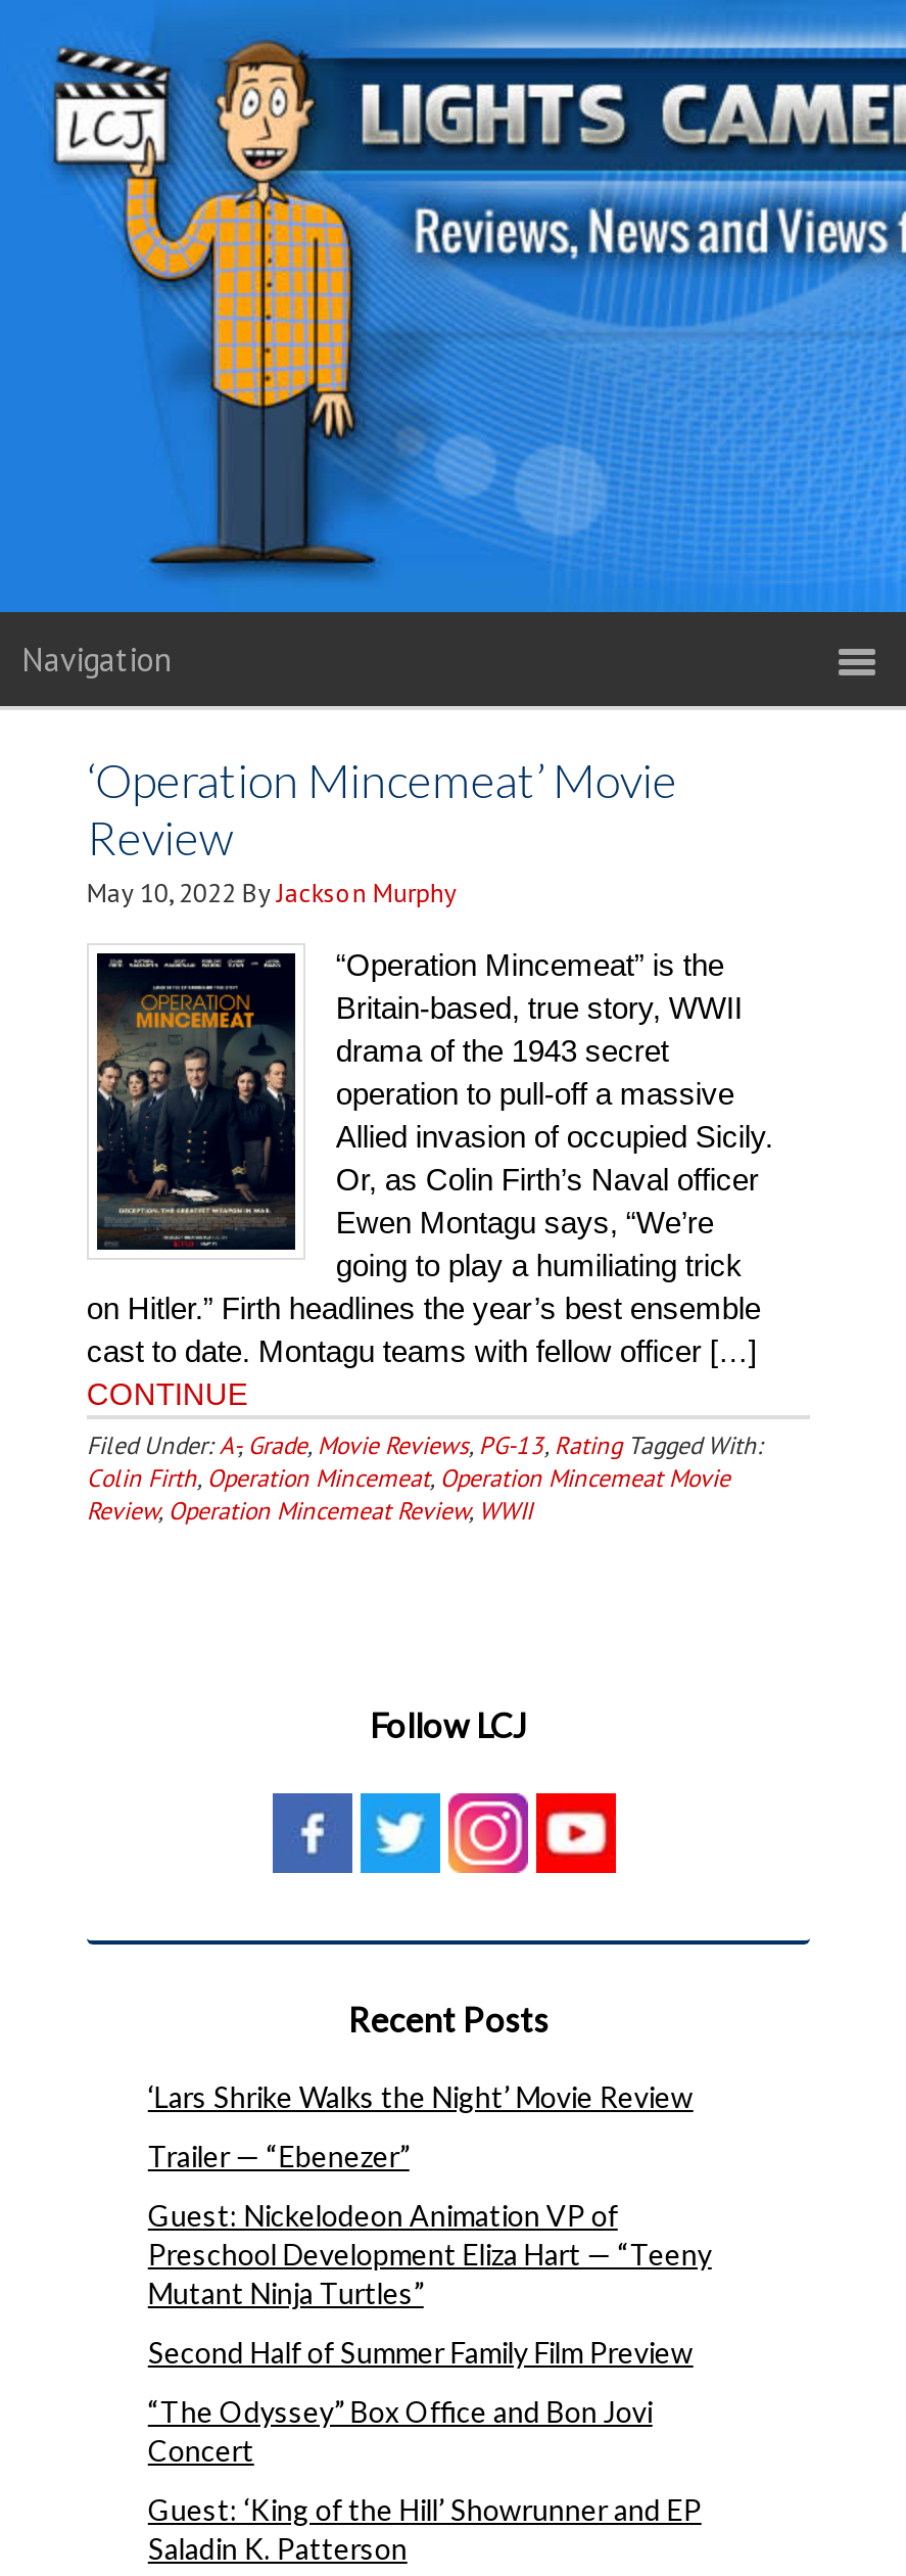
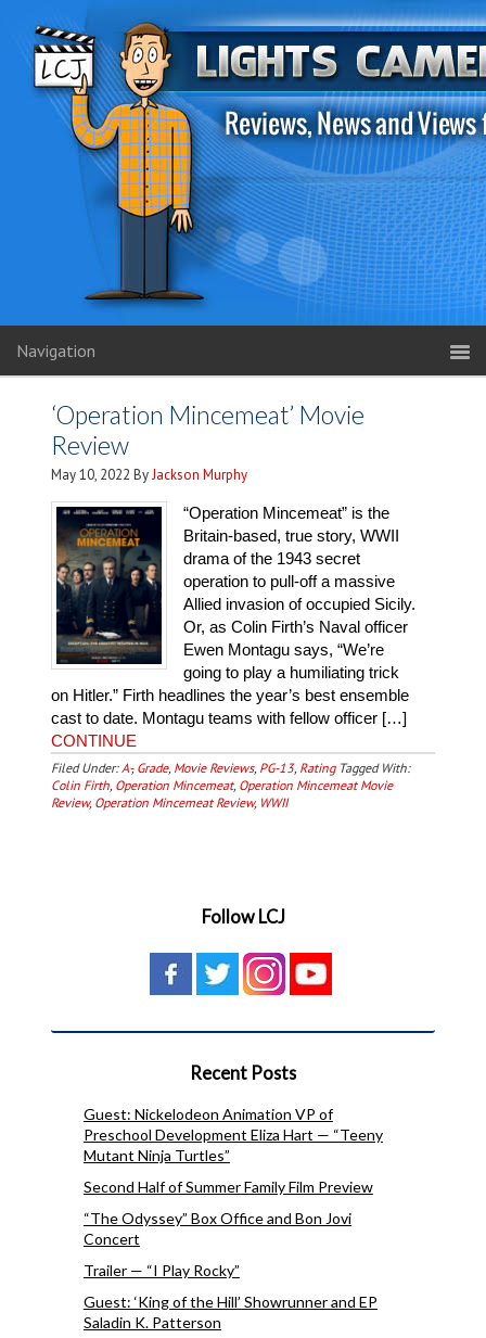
[148,2078,693,2172] ‘Lars Shrike Walks the Night’ Movie Review | Trailer — “Ebenezer” -> none
moved [148,2197,712,2467] -> [83,1104,383,1247]: Guest: Nickelodeon Animation VP of | Preschool Development Eliza Hart — “Teeny | Mutant Ninja Turtles” | Second Half of Summer Family Film Preview | “The Odyssey” Box Office and Bon Jovi | Concert
none -> [83,1260,240,1279] Trailer — “I Play Rocky”

